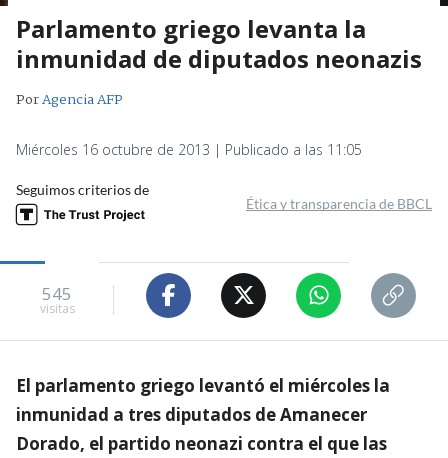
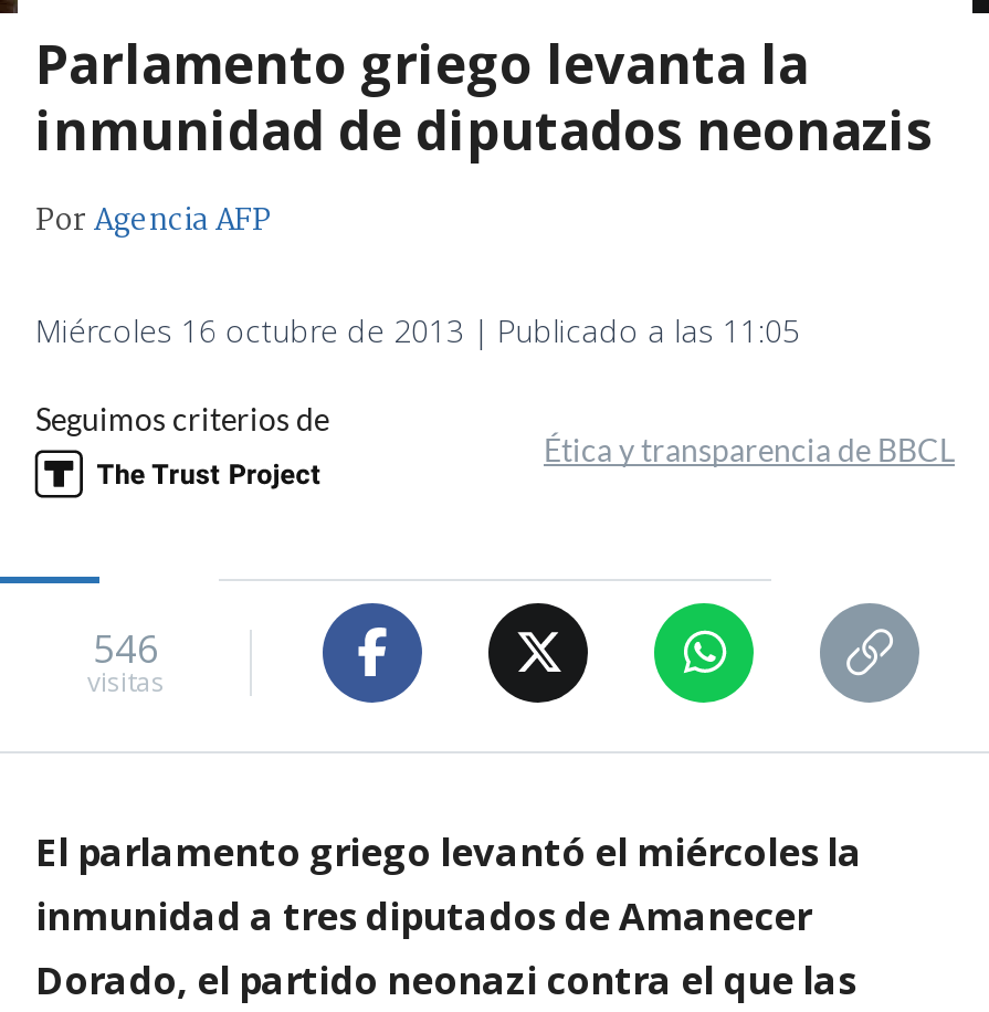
[42,282,72,305] 545 -> [93,624,159,675] 546

